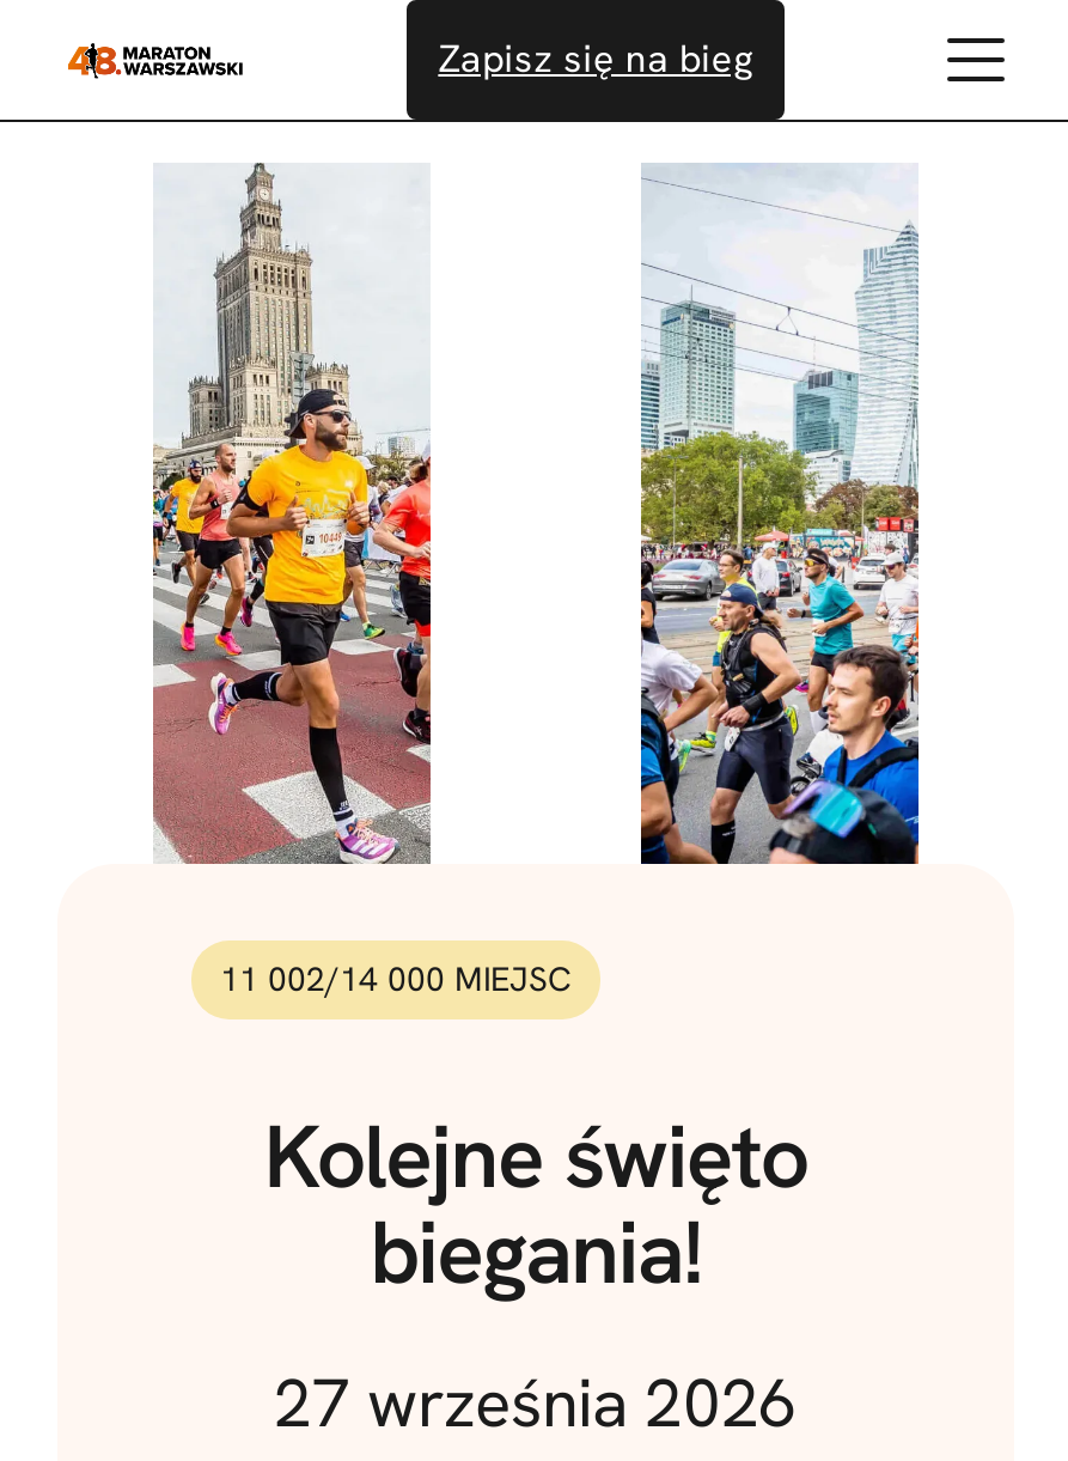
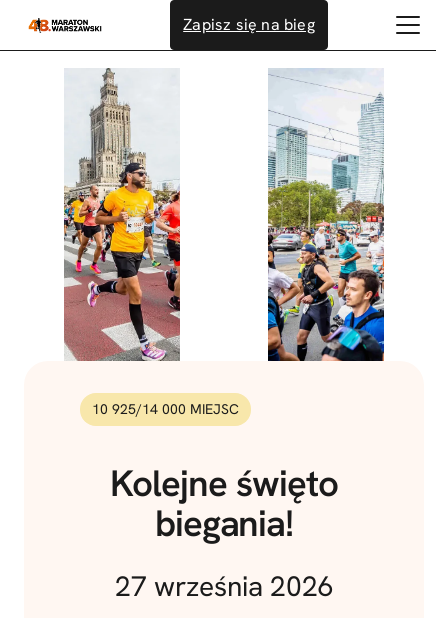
[220,957,572,1000] 11 002/14 000 MIEJSC -> [92,400,239,418] 10 925/14 000 MIEJSC

